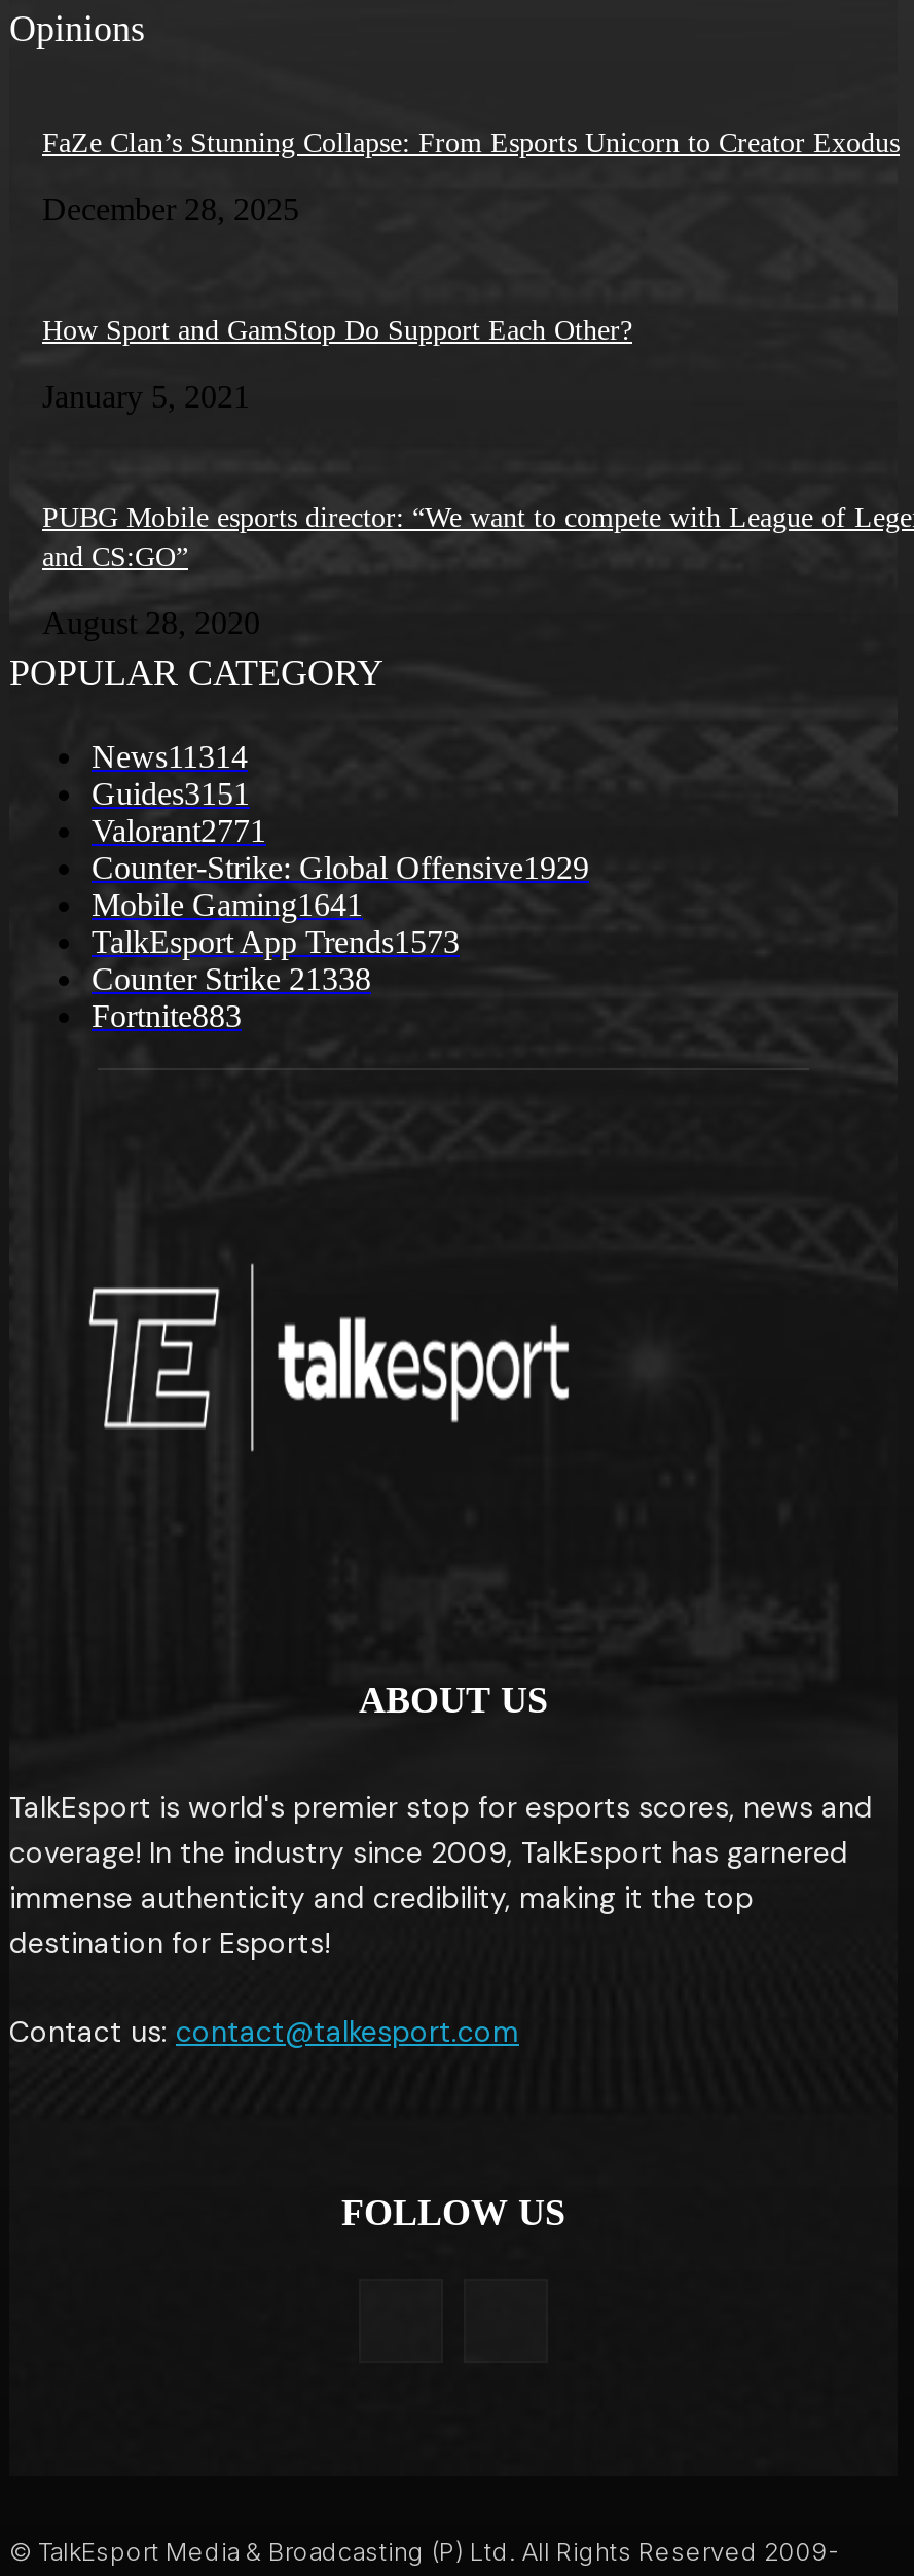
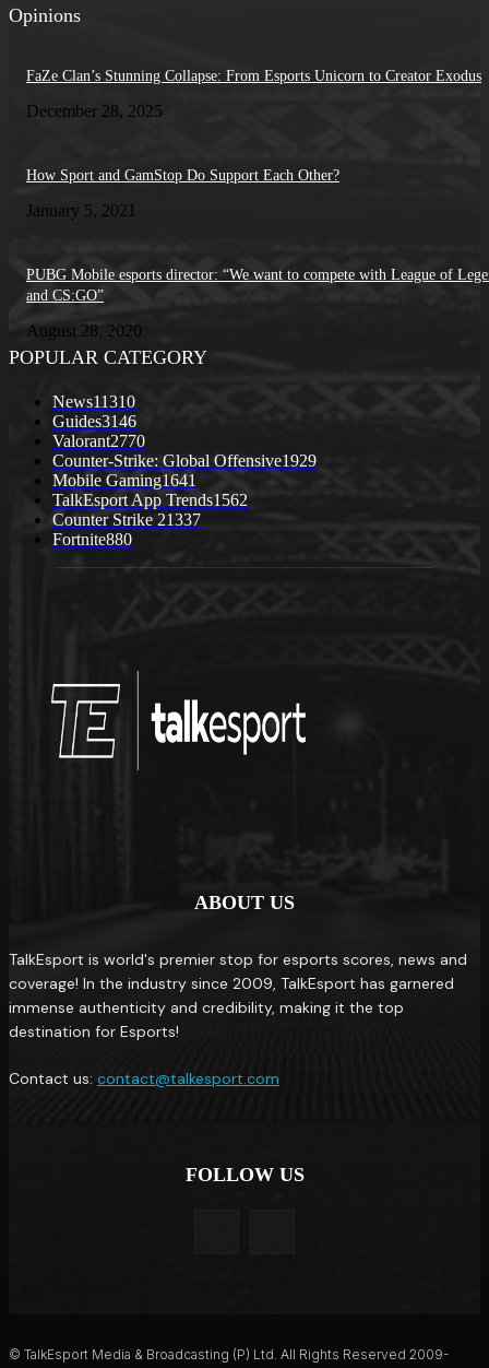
[92,739,248,774] News11314 -> [52,392,135,411] News11310
[92,776,250,811] Guides3151 -> [52,412,136,431] Guides3146
[92,813,266,848] Valorant2771 -> [52,432,145,450] Valorant2770
[92,924,460,959] TalkEsport App Trends1573 -> [52,491,248,509] TalkEsport App Trends1562
[92,961,371,996] Counter Strike 21338 -> [52,510,201,529] Counter Strike 21337
[92,998,242,1033] Fortnite883 -> [52,530,132,549] Fortnite880

